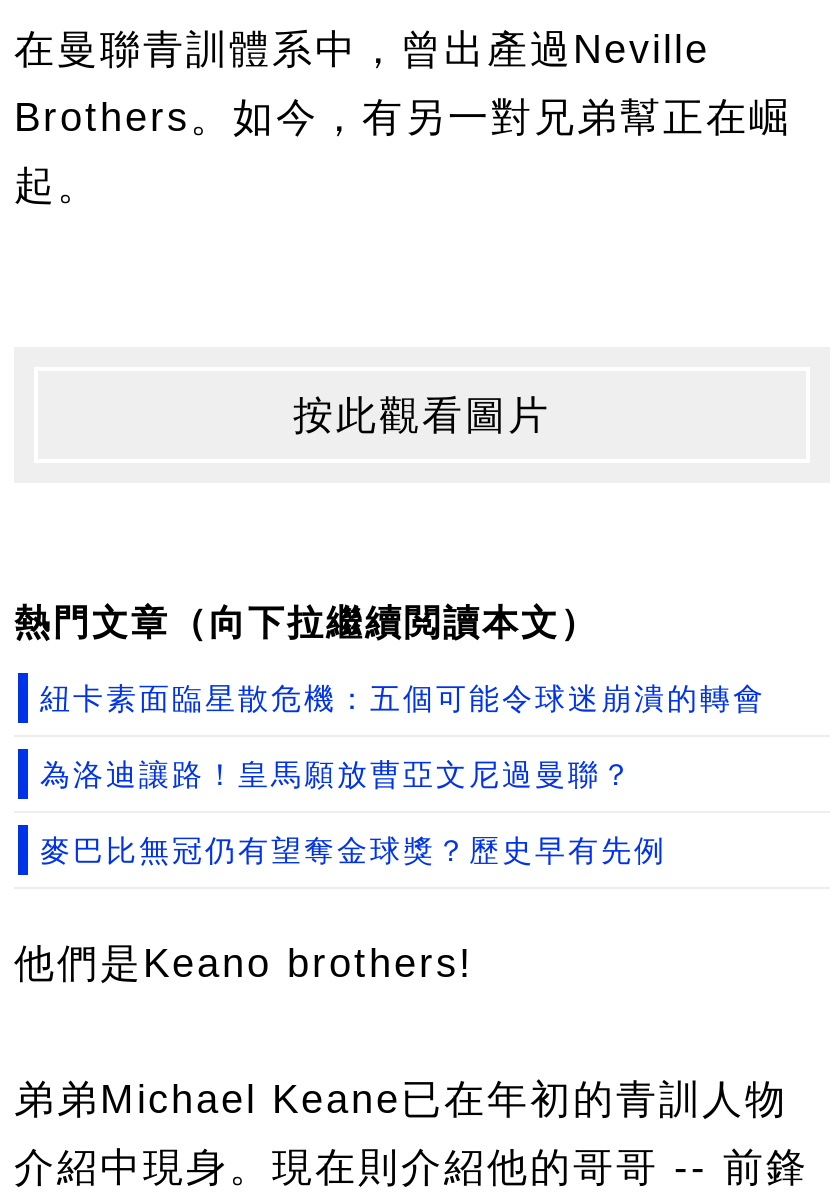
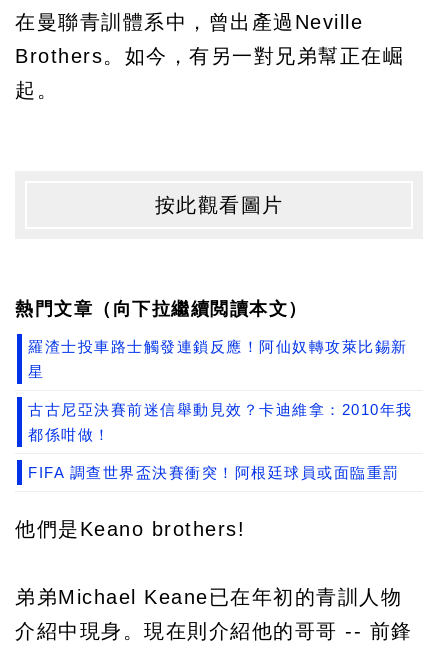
[40,681,766,867] 紐卡素面臨星散危機：五個可能令球迷崩潰的轉會 | 為洛迪讓路！皇馬願放曹亞文尼過曼聯？ | 麥巴比無冠仍有望奪金球獎？歷史早有先例 -> [28,338,412,481] 羅渣士投車路士觸發連鎖反應！阿仙奴轉攻萊比錫新 | 星 | 古古尼亞決賽前迷信舉動見效？卡迪維拿：2010年我 | 都係咁做！ | FIFA 調查世界盃決賽衝突！阿根廷球員或面臨重罰

